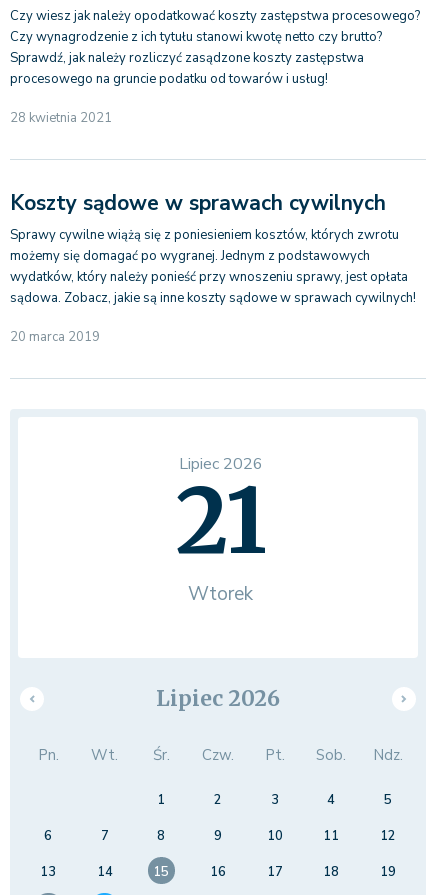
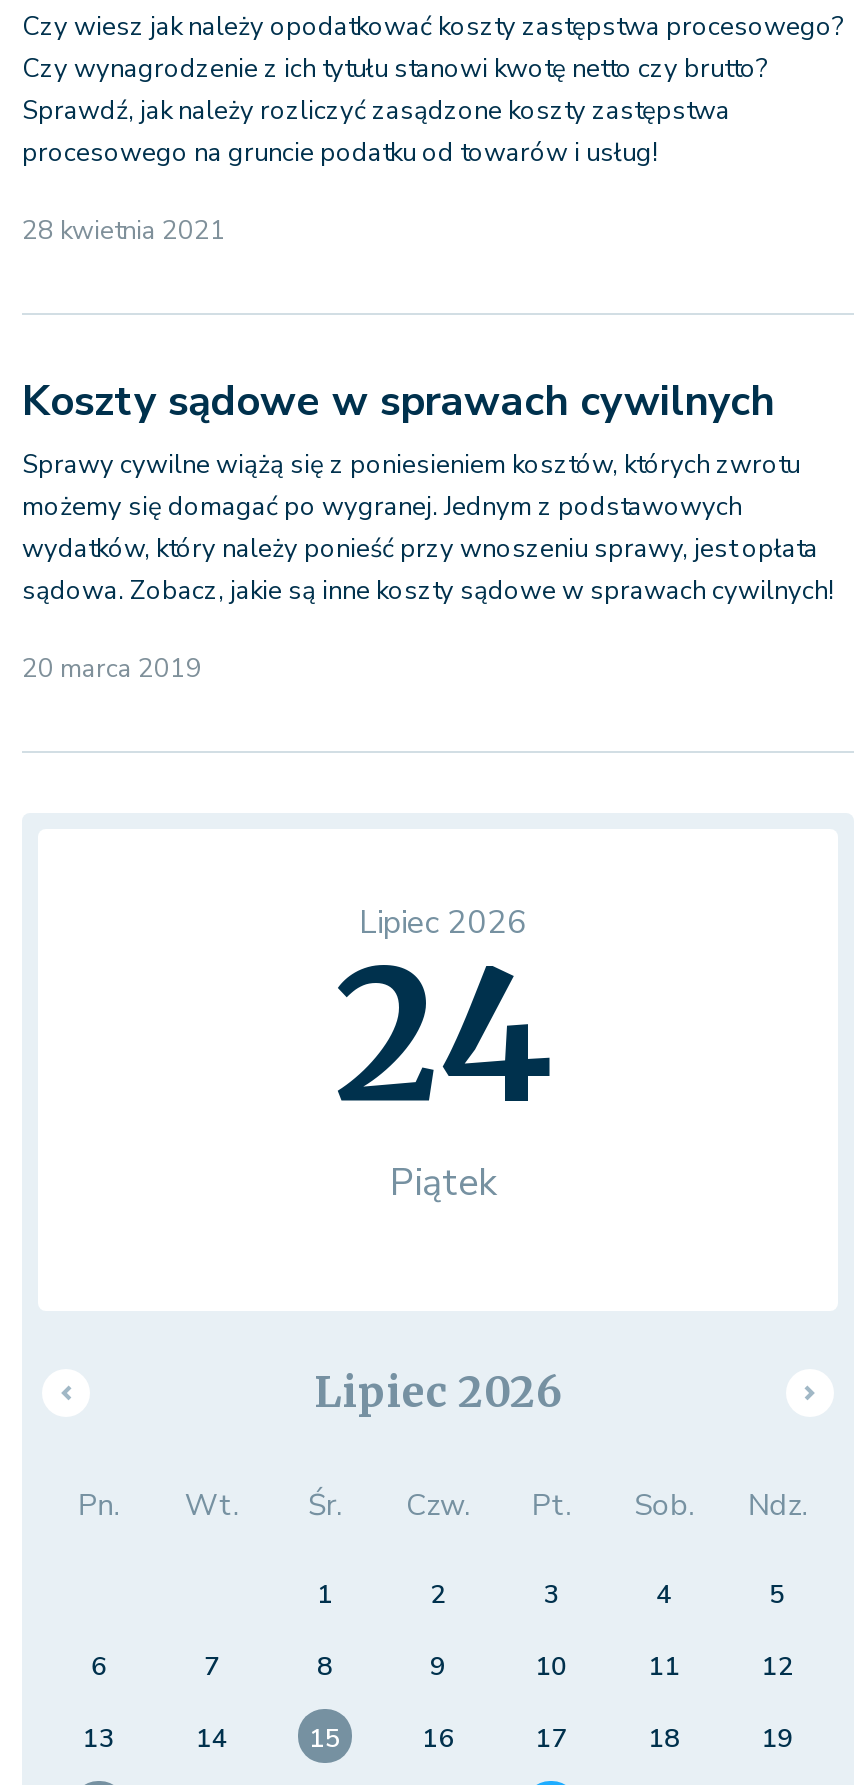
[174,464,266,607] 21 | Wtorek -> [334,923,552,1209] 24 | Piątek

